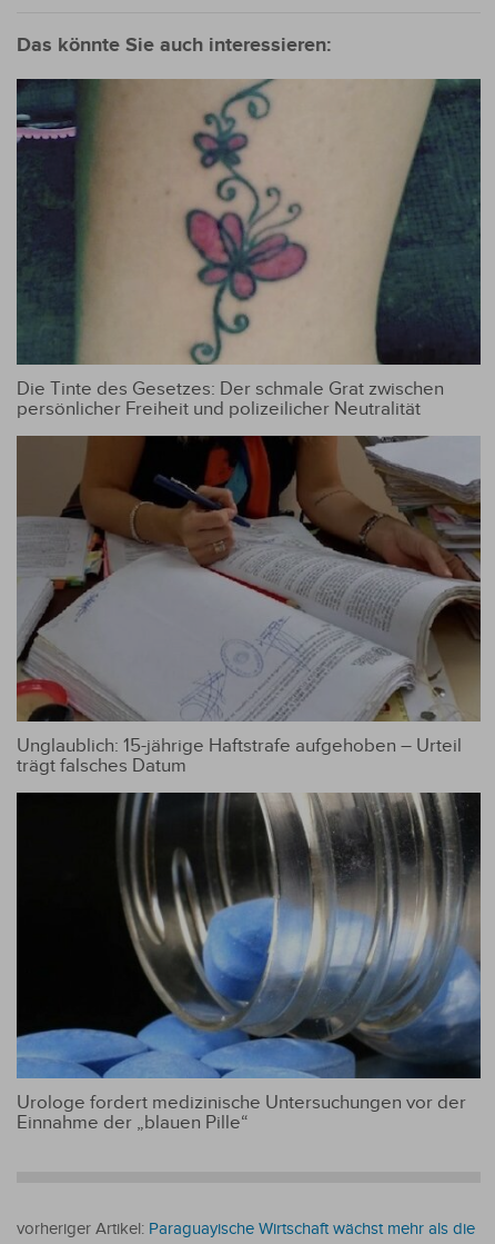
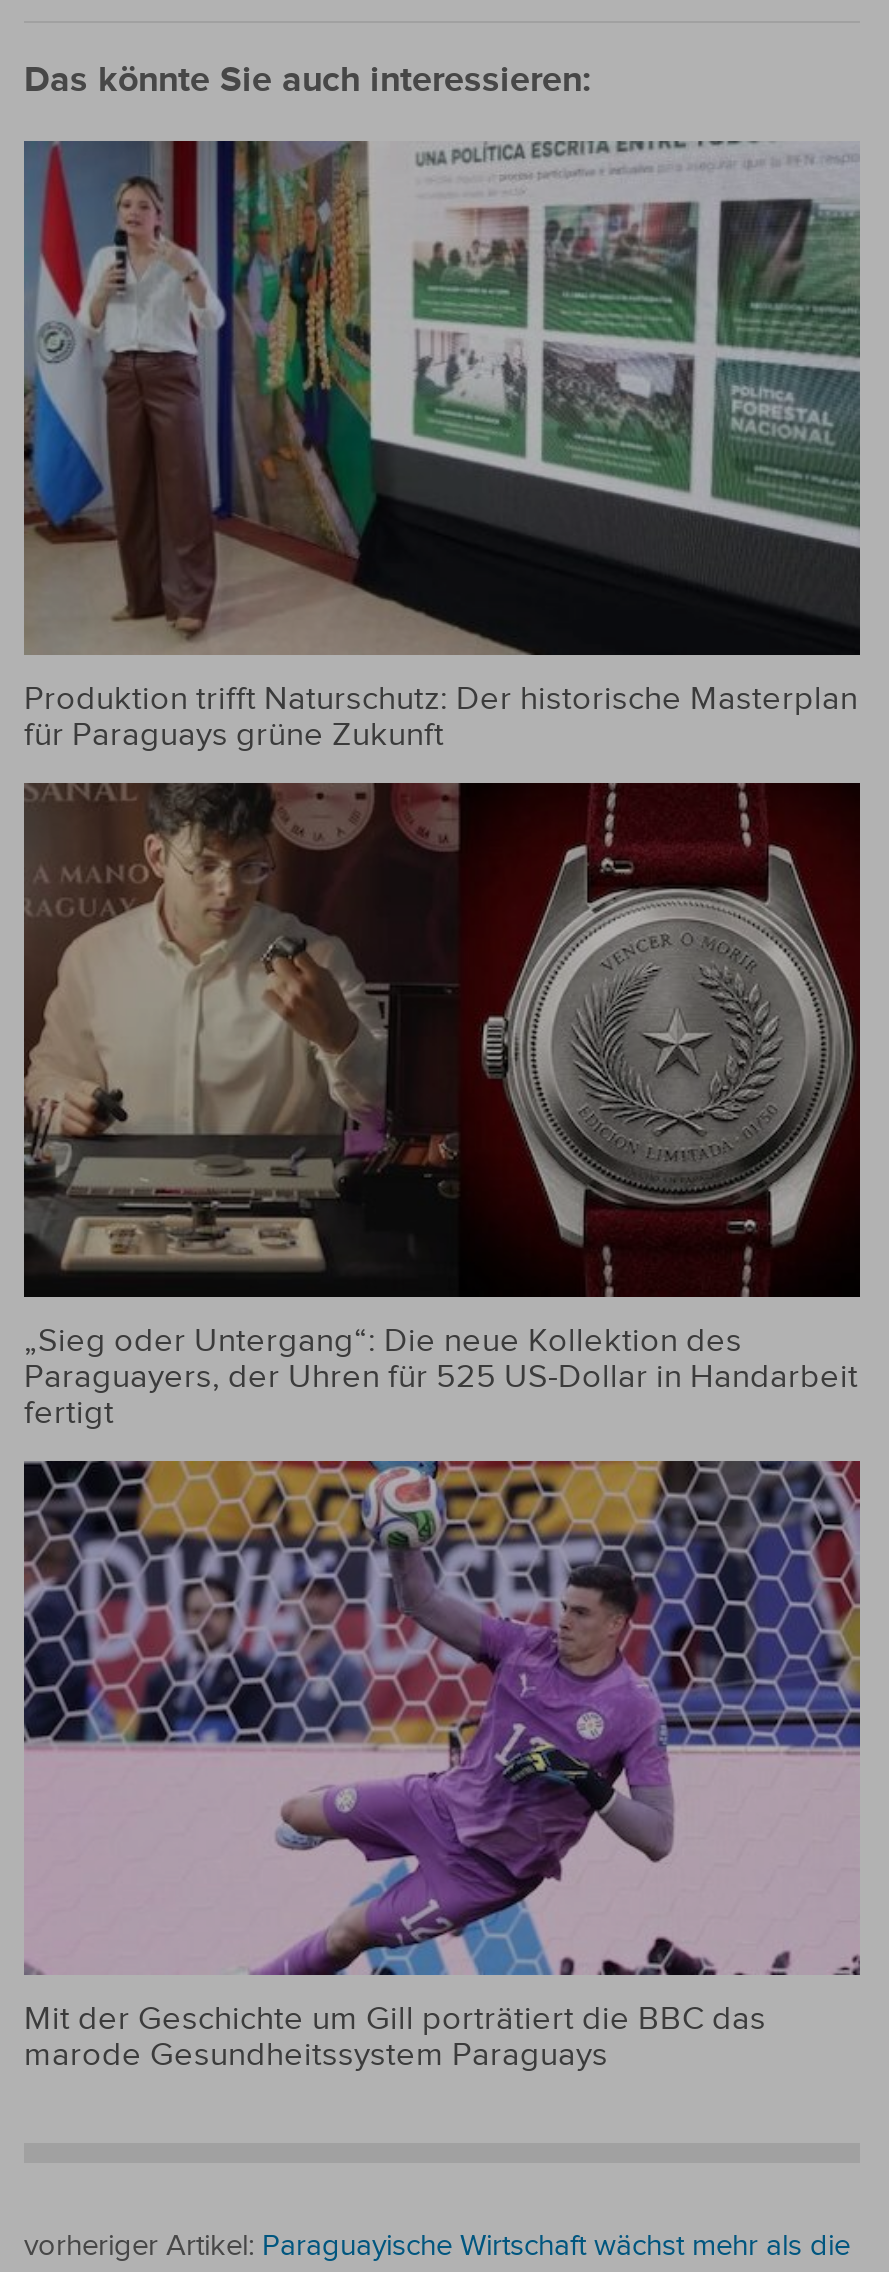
[16,78,482,420] [image] | Die Tinte des Gesetzes: Der schmale Grat zwischen | persönlicher Freiheit und polizeilicher Neutralität -> [22,139,860,755] [image] | Produktion trifft Naturschutz: Der historische Masterplan | für Paraguays grüne Zukunft
[16,435,482,777] [image] | Unglaublich: 15-jährige Haftstrafe aufgehoben – Urteil | trägt falsches Datum -> [22,781,862,1433] [image] | „Sieg oder Untergang“: Die neue Kollektion des | Paraguayers, der Uhren für 525 US-Dollar in Handarbeit | fertigt
[16,792,482,1134] [image] | Urologe fordert medizinische Untersuchungen vor der | Einnahme der „blauen Pille“ -> [22,1459,862,2075] [image] | Mit der Geschichte um Gill porträtiert die BBC das | marode Gesundheitssystem Paraguays

